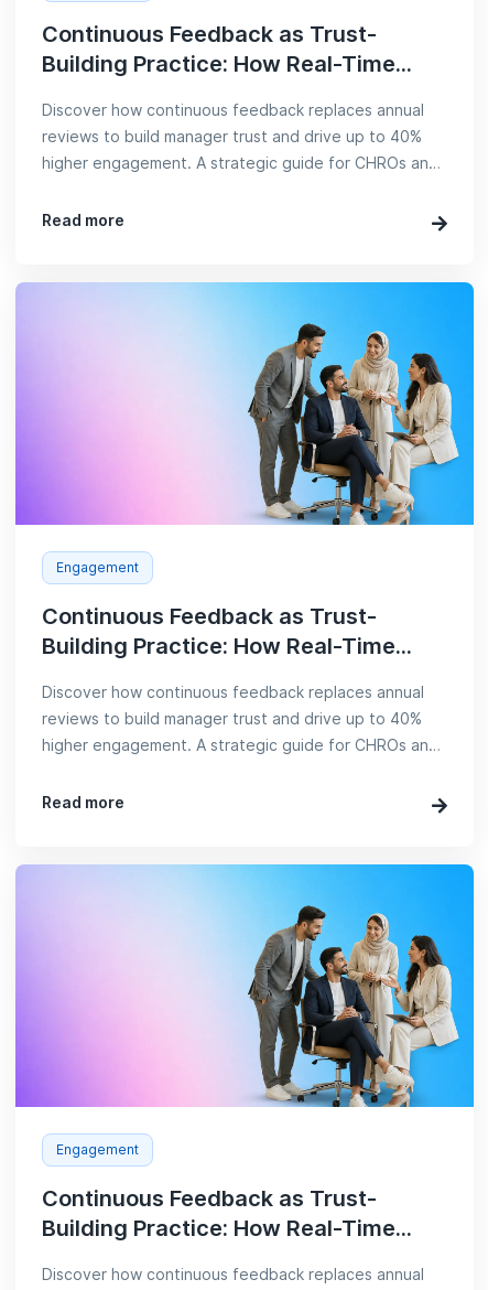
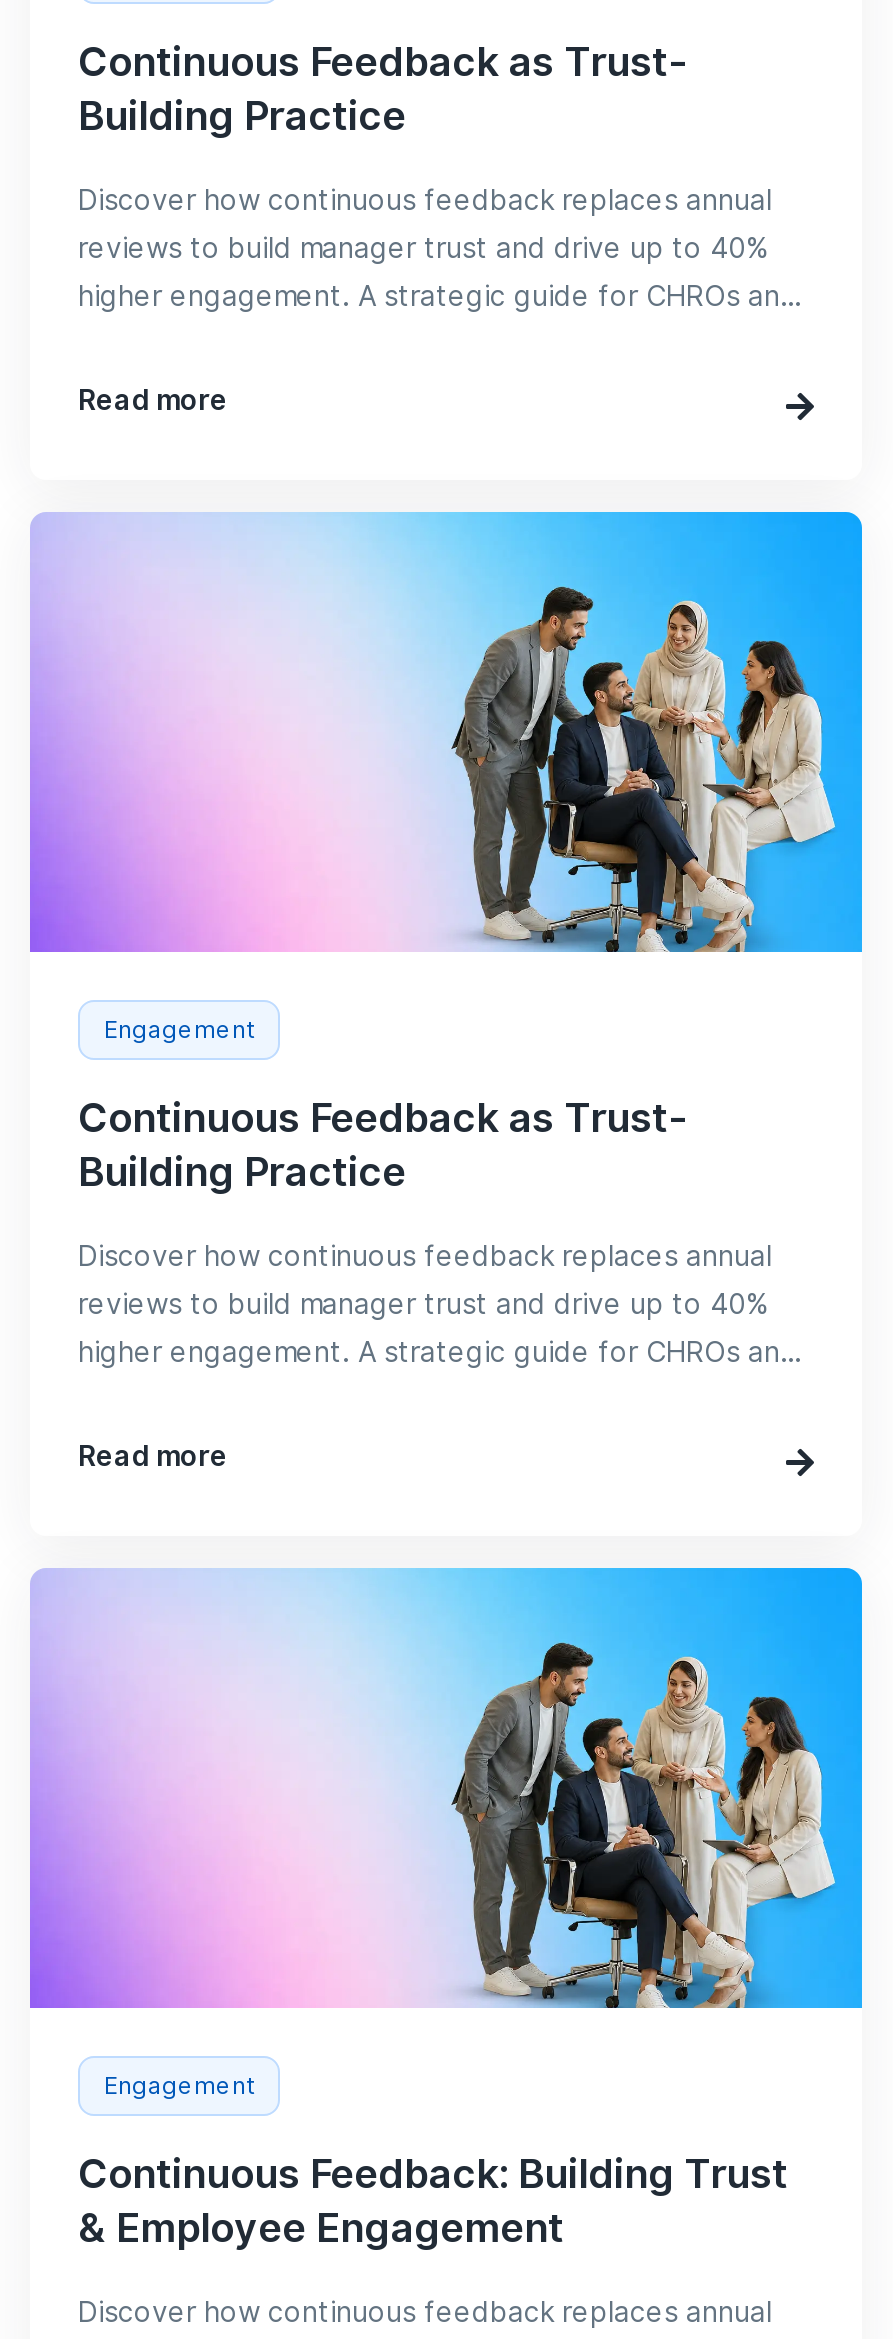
[42,51,413,77] Building Practice: How Real-Time... -> [78,92,406,140] Building Practice
[42,633,413,659] Building Practice: How Real-Time... -> [78,1148,406,1196] Building Practice
[42,1185,413,1241] Continuous Feedback as Trust- | Building Practice: How Real-Time... -> [78,2150,788,2252] Continuous Feedback: Building Trust | & Employee Engagement

